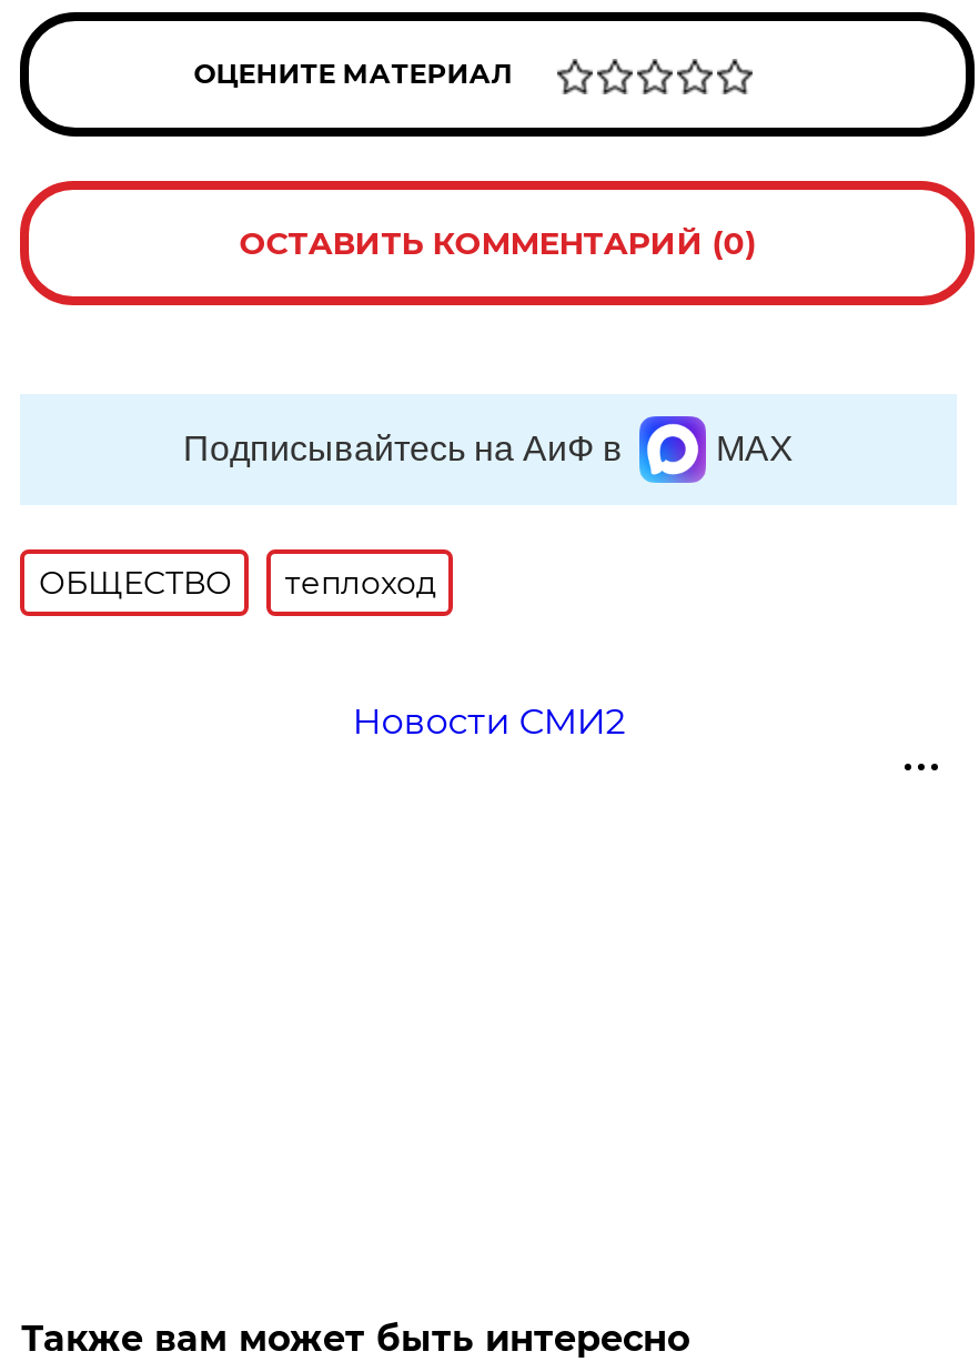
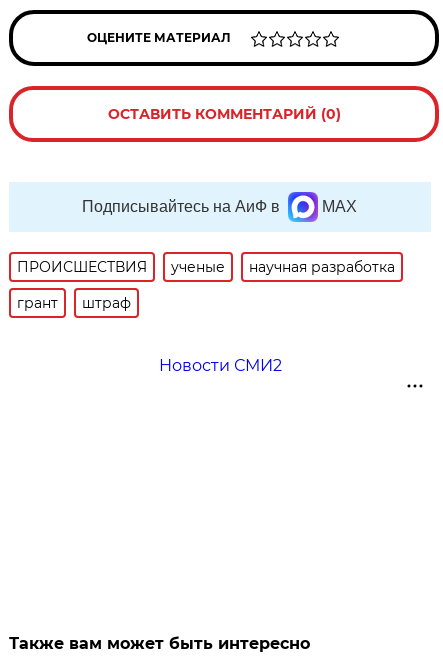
[39,563,436,603] ОБЩЕСТВО | теплоход -> [17,258,395,312] ПРОИСШЕСТВИЯ | ученые | научная разработка | грант | штраф

